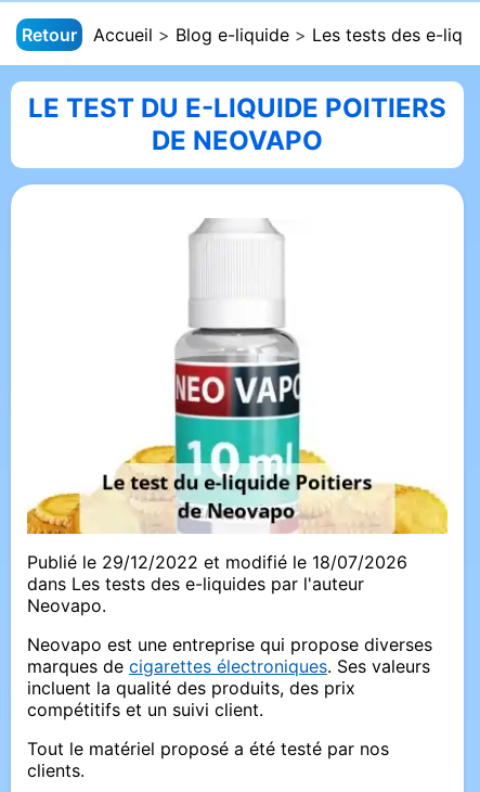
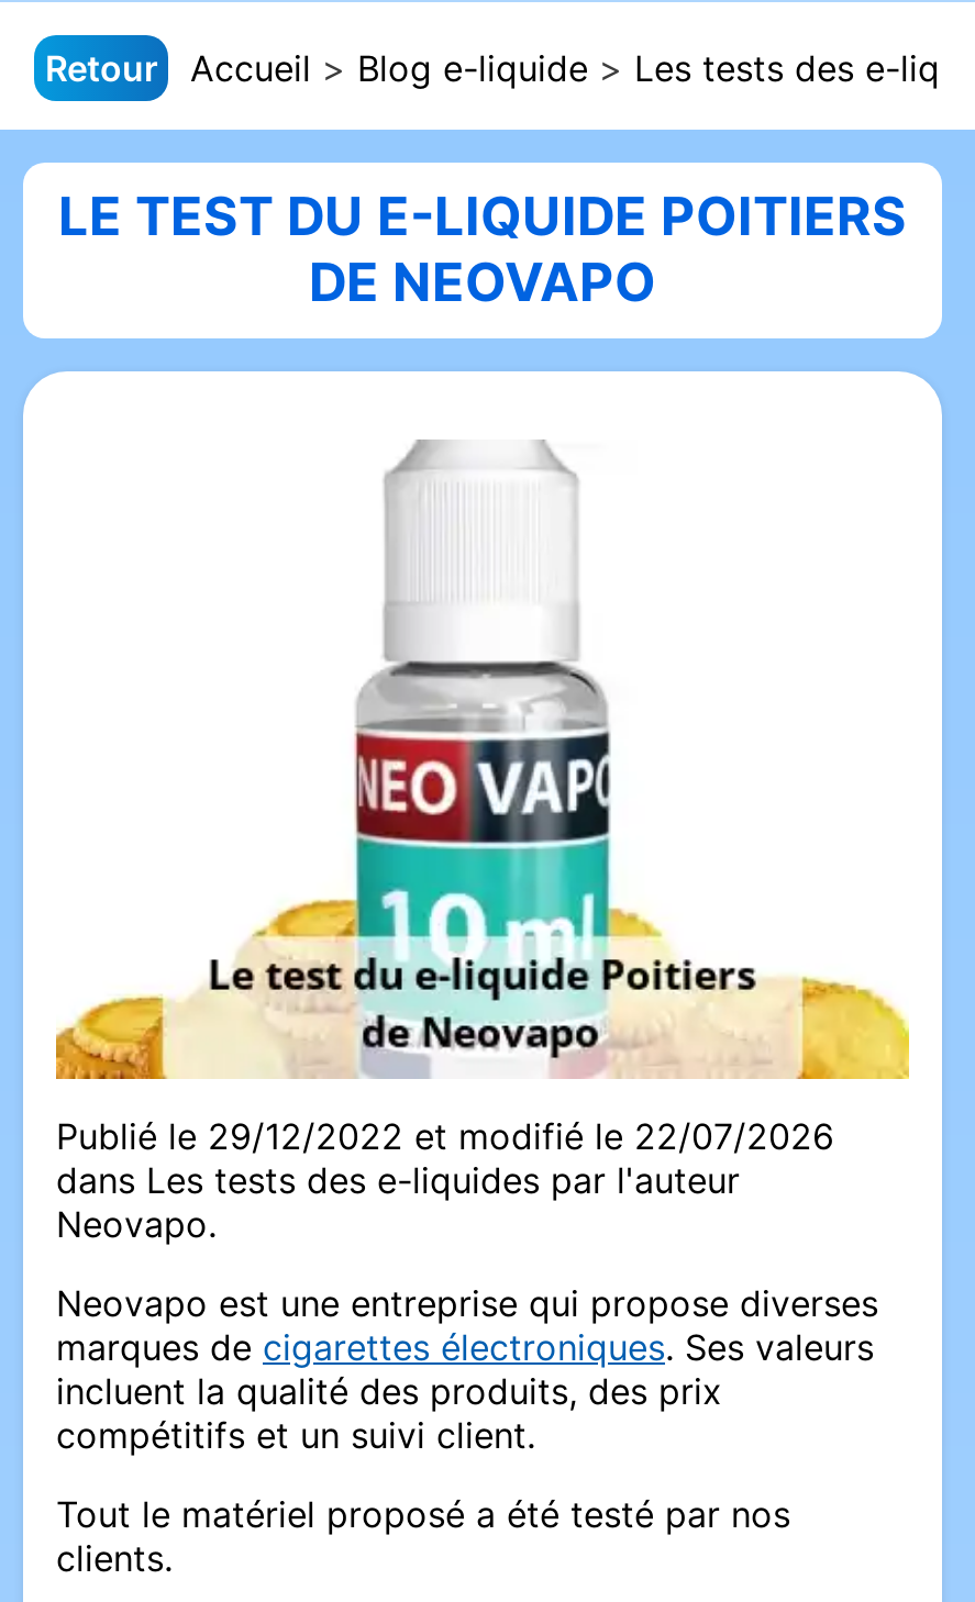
[27,551,407,573] Publié le 29/12/2022 et modifié le 18/07/2026 -> [56,1114,834,1158] Publié le 29/12/2022 et modifié le 22/07/2026

